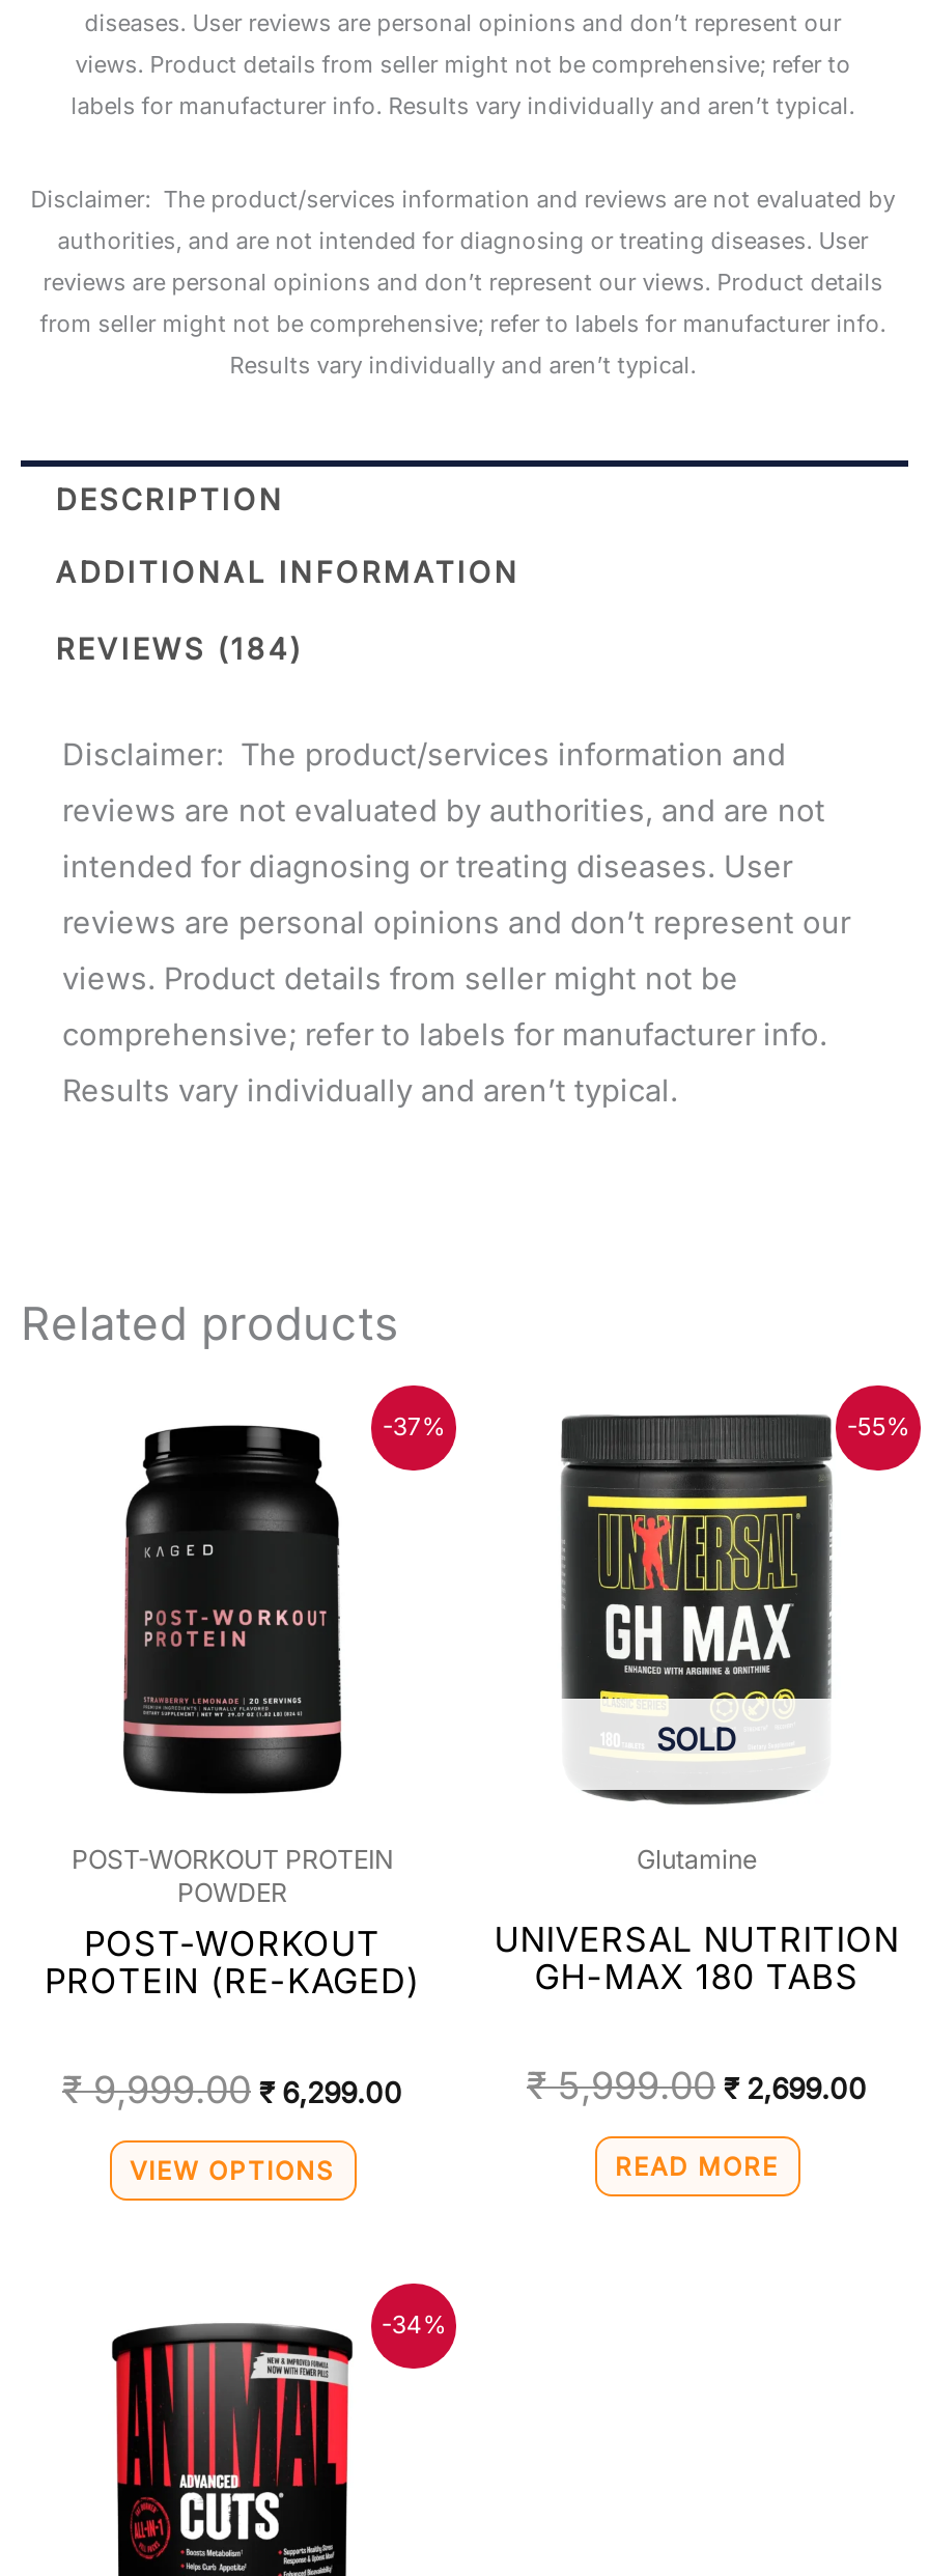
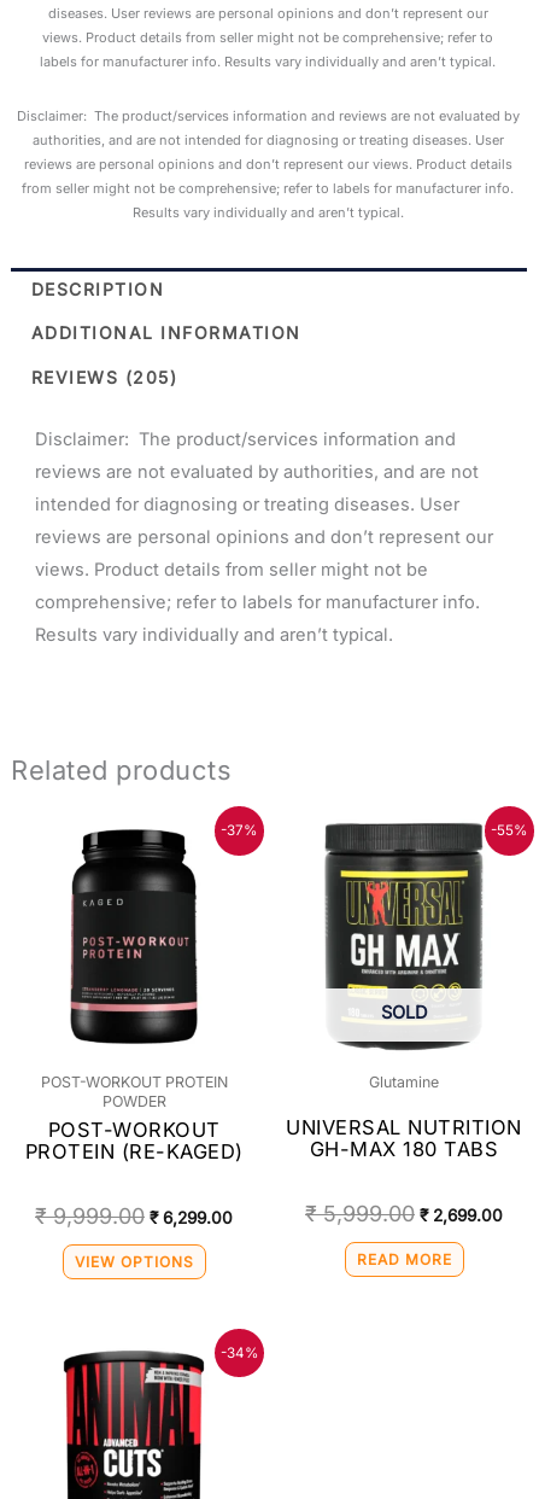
[56,630,303,665] REVIEWS (184) -> [31,367,178,387] REVIEWS (205)

